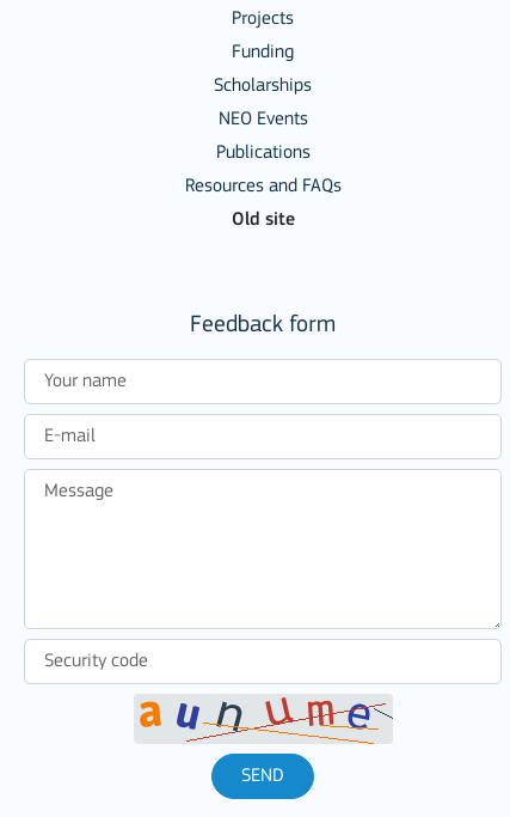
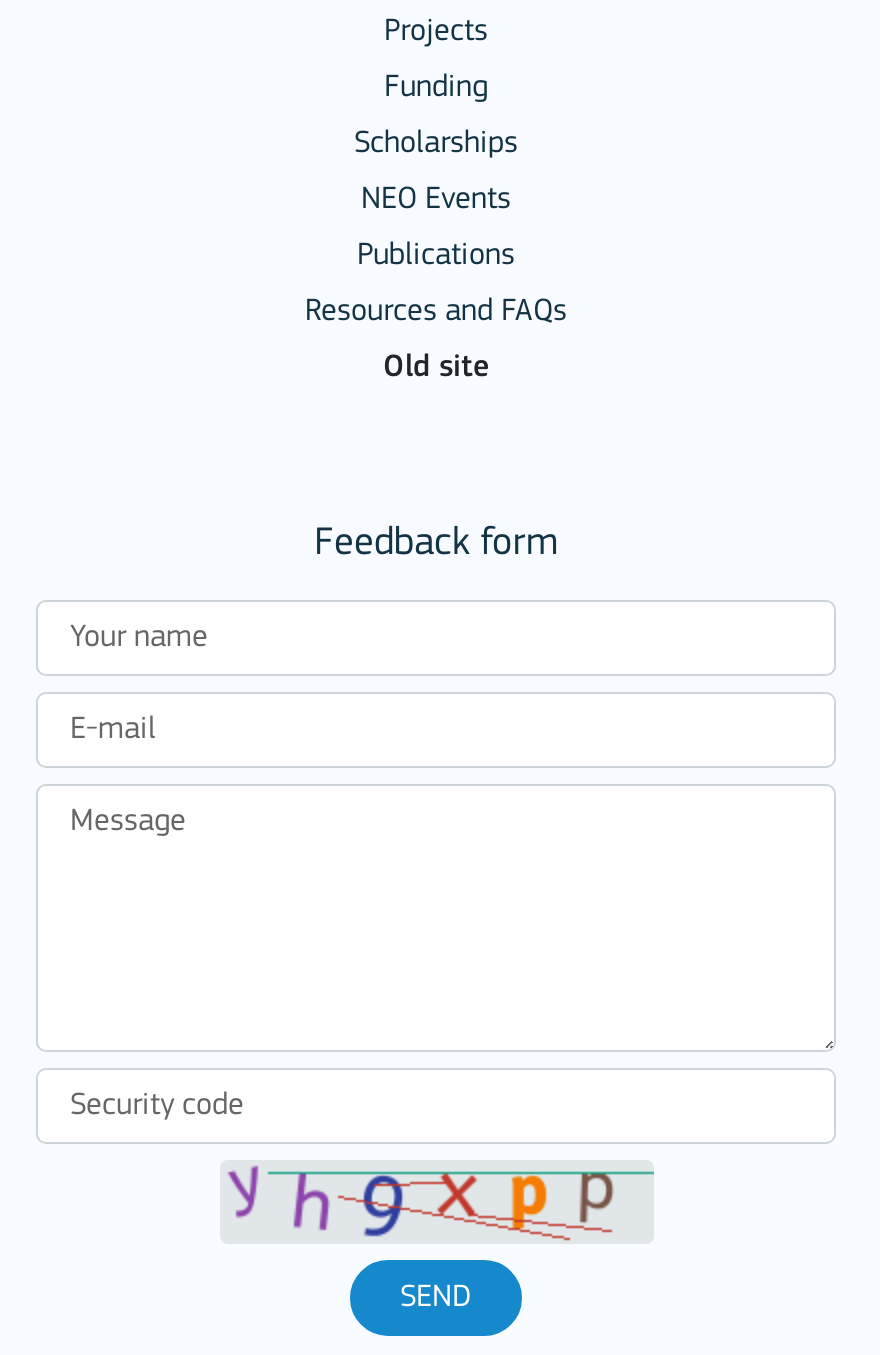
[139,696,393,745] [image] -> [226,1164,654,1244] [image]

